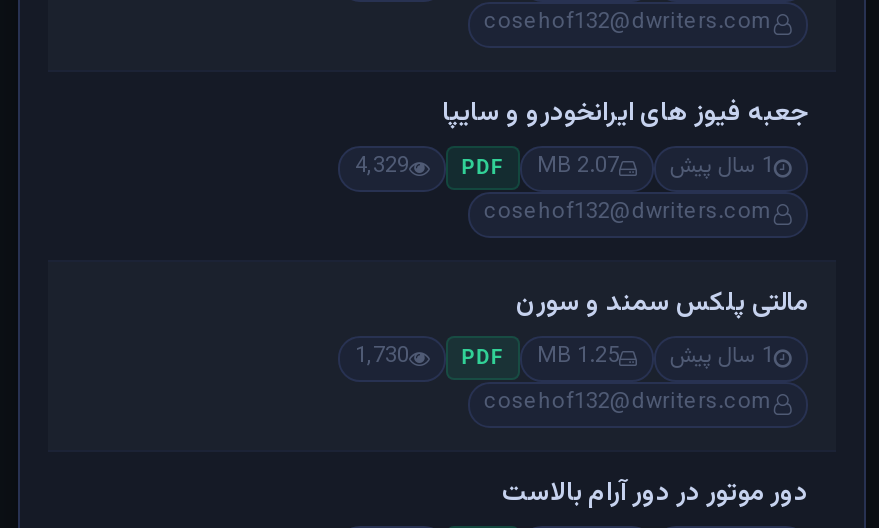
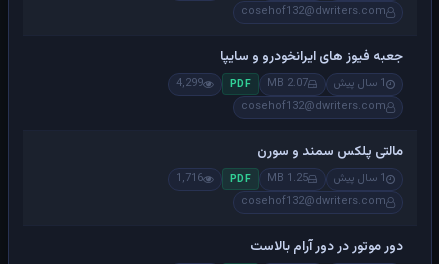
[355,150,504,185] 4,329 PDF -> [176,75,251,93] 4,299 PDF
[355,340,504,375] 1,730 PDF -> [176,170,251,188] 1,716 PDF

